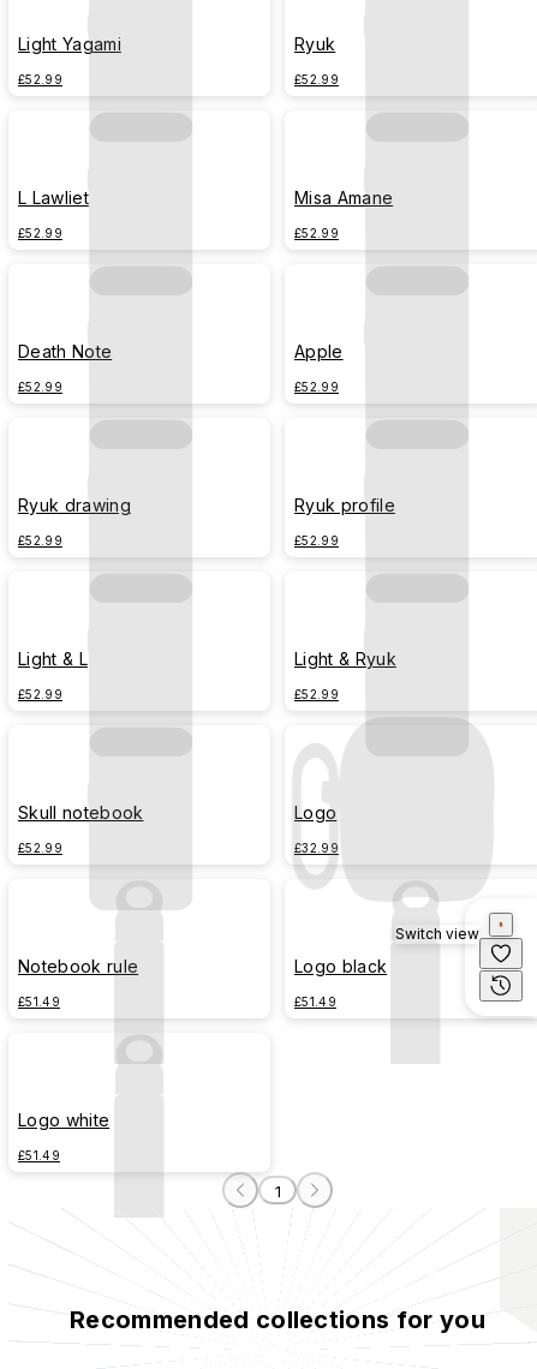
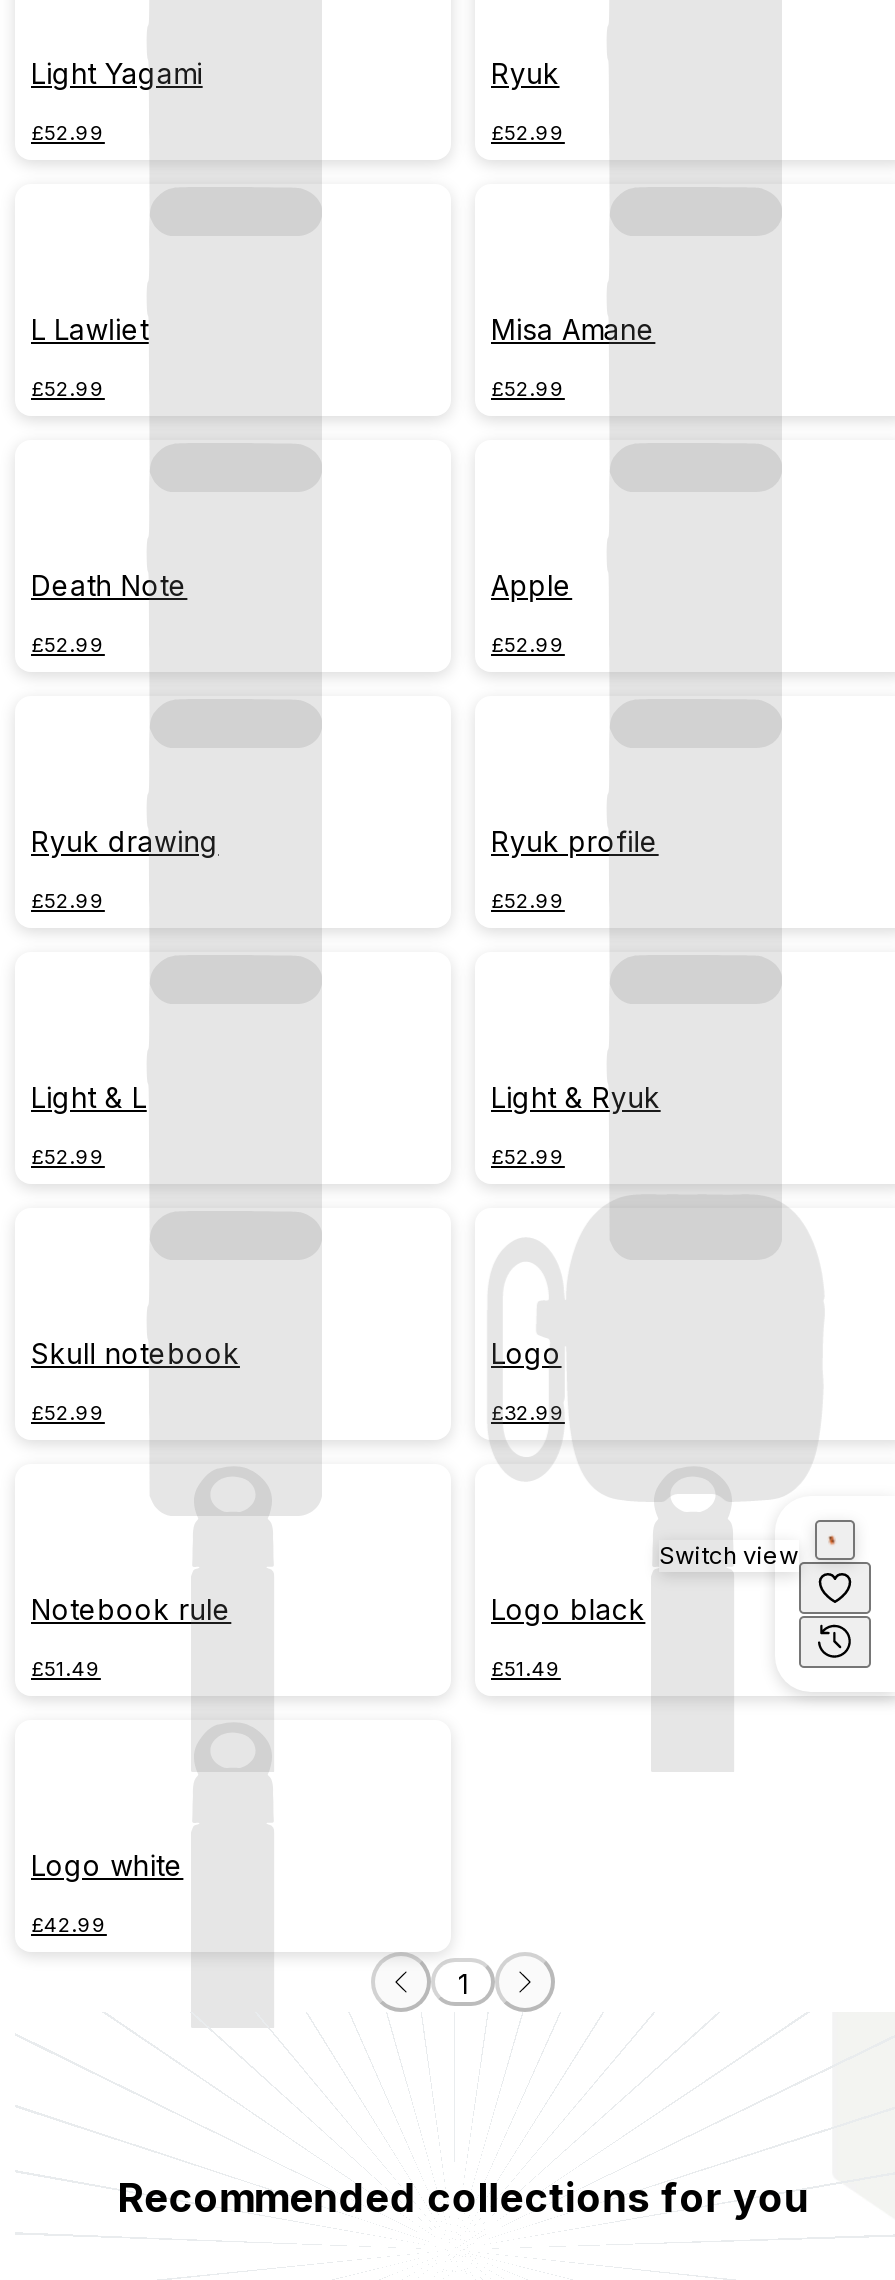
[18,1148,60,1162] £51.49 -> [31,1912,107,1936] £42.99

